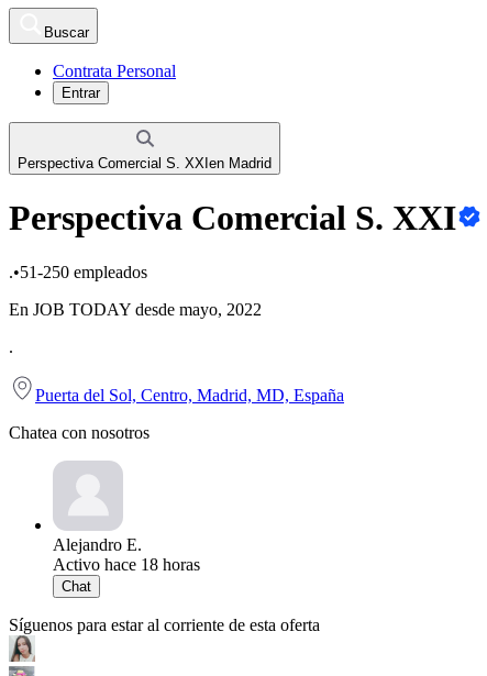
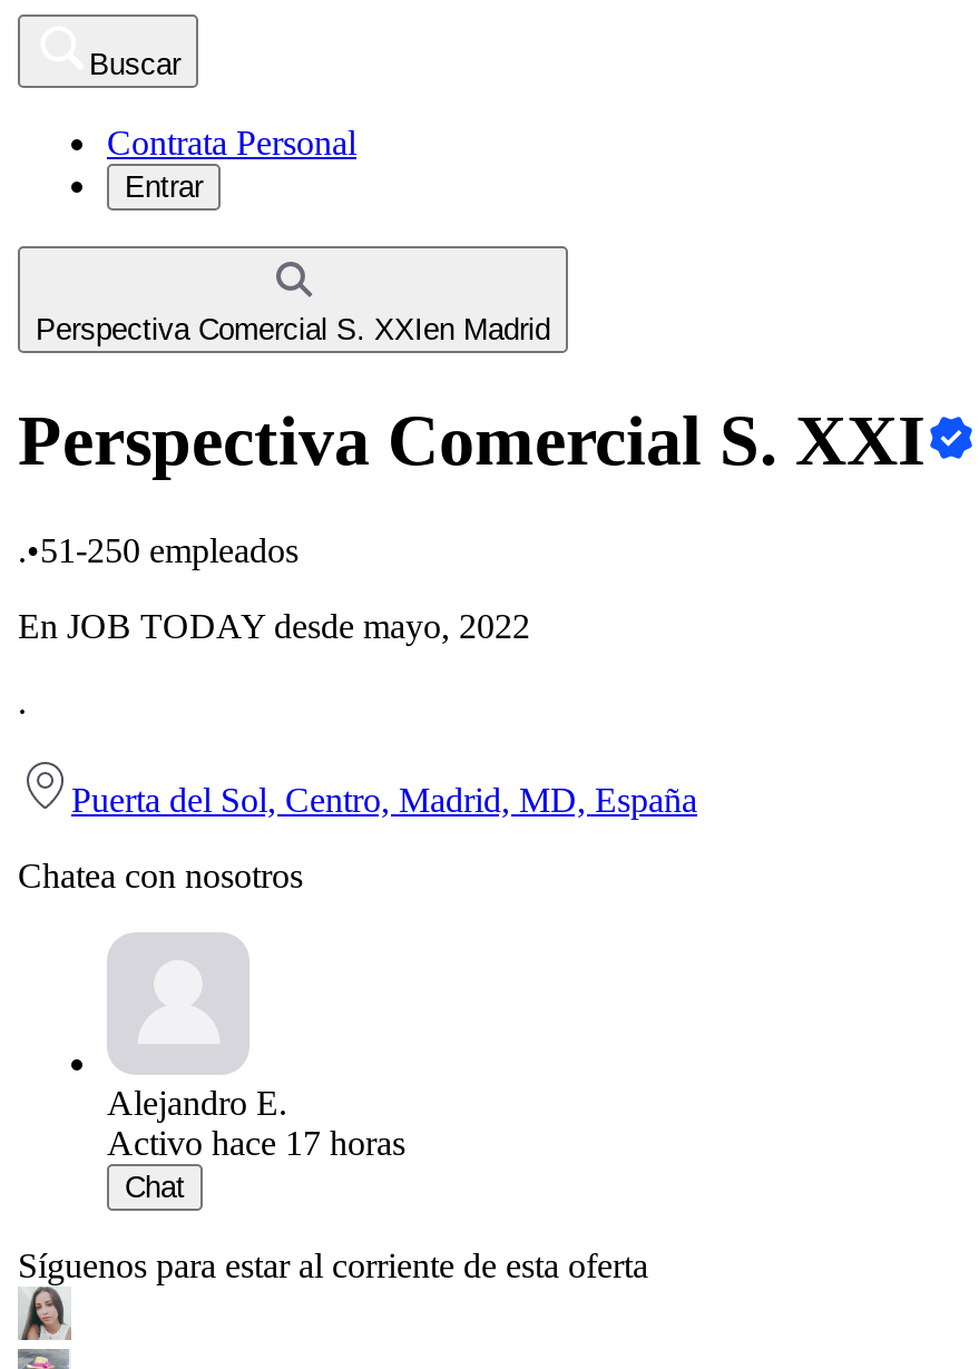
[53,555,200,574] Activo hace 18 horas -> [107,1124,405,1162] Activo hace 17 horas

